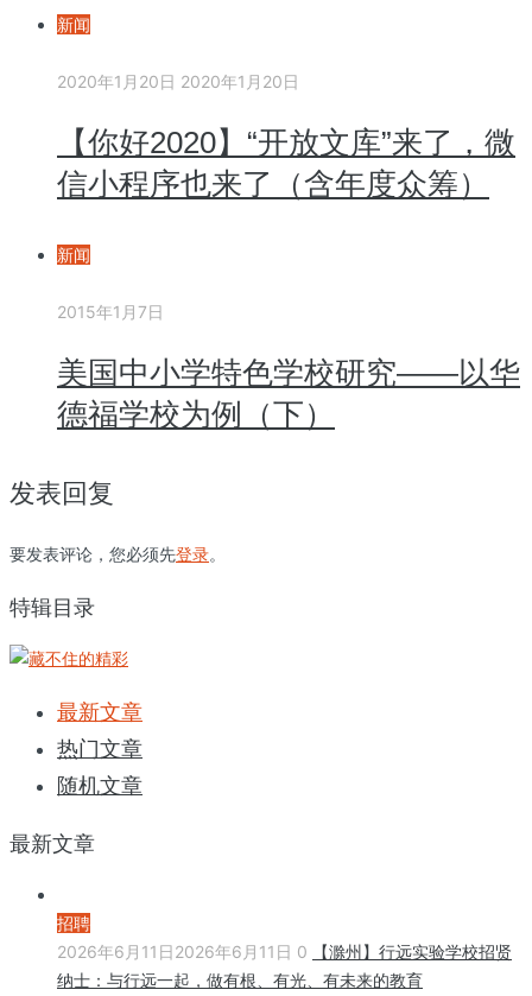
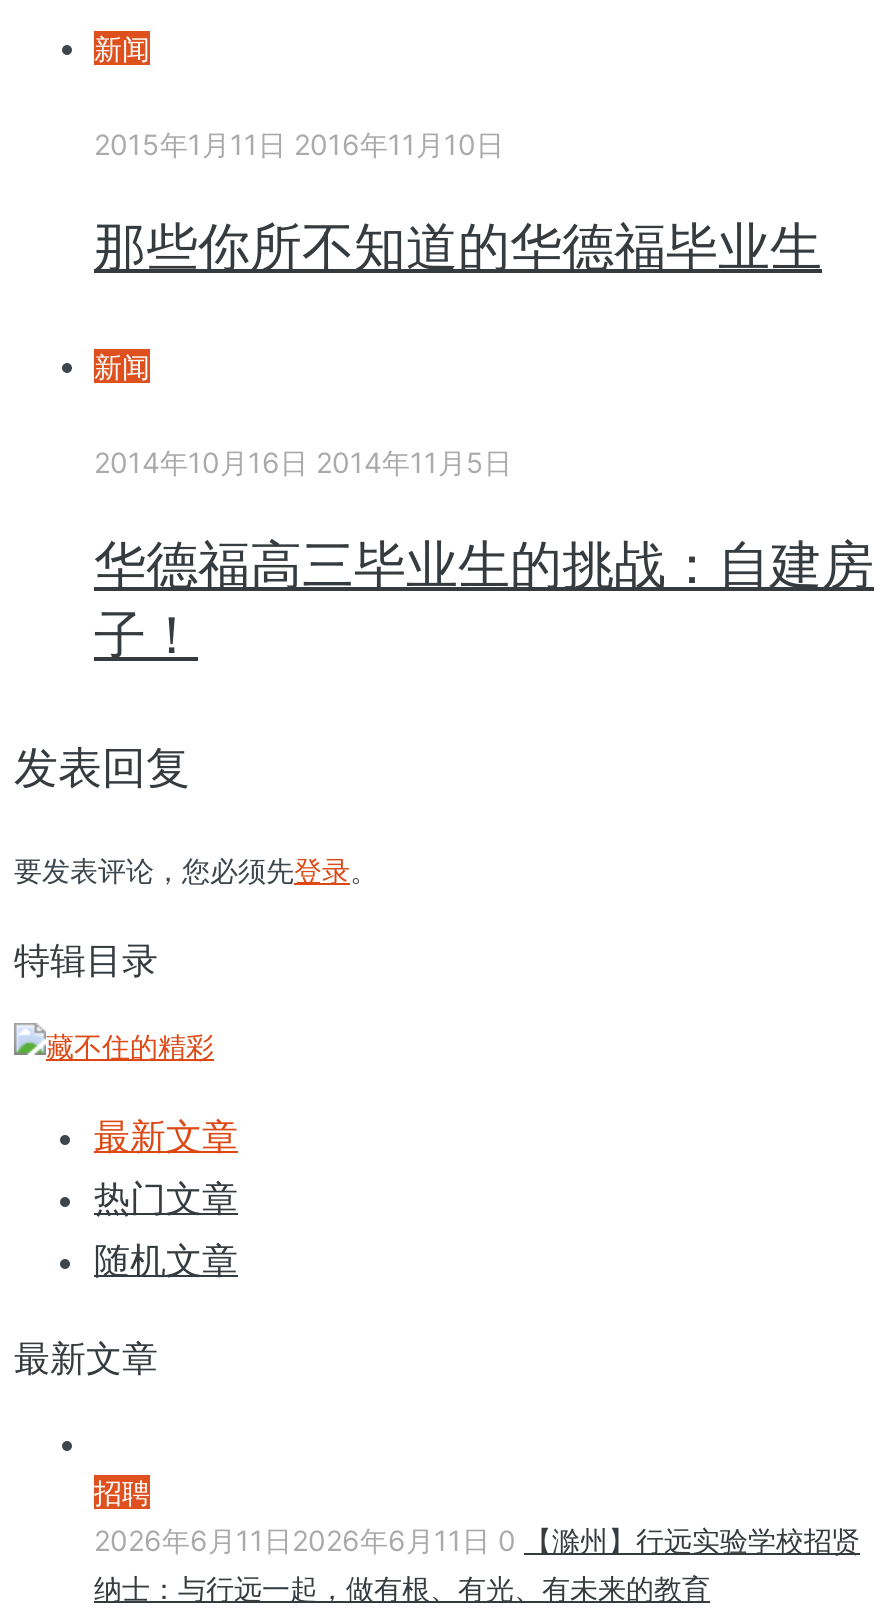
[57,72,299,92] 2020年1月20日 2020年1月20日 -> [94,128,504,162] 2015年1月11日 2016年11月10日
[57,125,515,202] 【你好2020】“开放文库”来了，微 | 信小程序也来了（含年度众筹） -> [94,217,822,277] 那些你所不知道的华德福毕业生
[57,301,164,322] 2015年1月7日 -> [94,445,512,479] 2014年10月16日 2014年11月5日
[57,354,520,432] 美国中小学特色学校研究——以华 | 德福学校为例（下） -> [94,534,874,664] 华德福高三毕业生的挑战：自建房 | 子！

